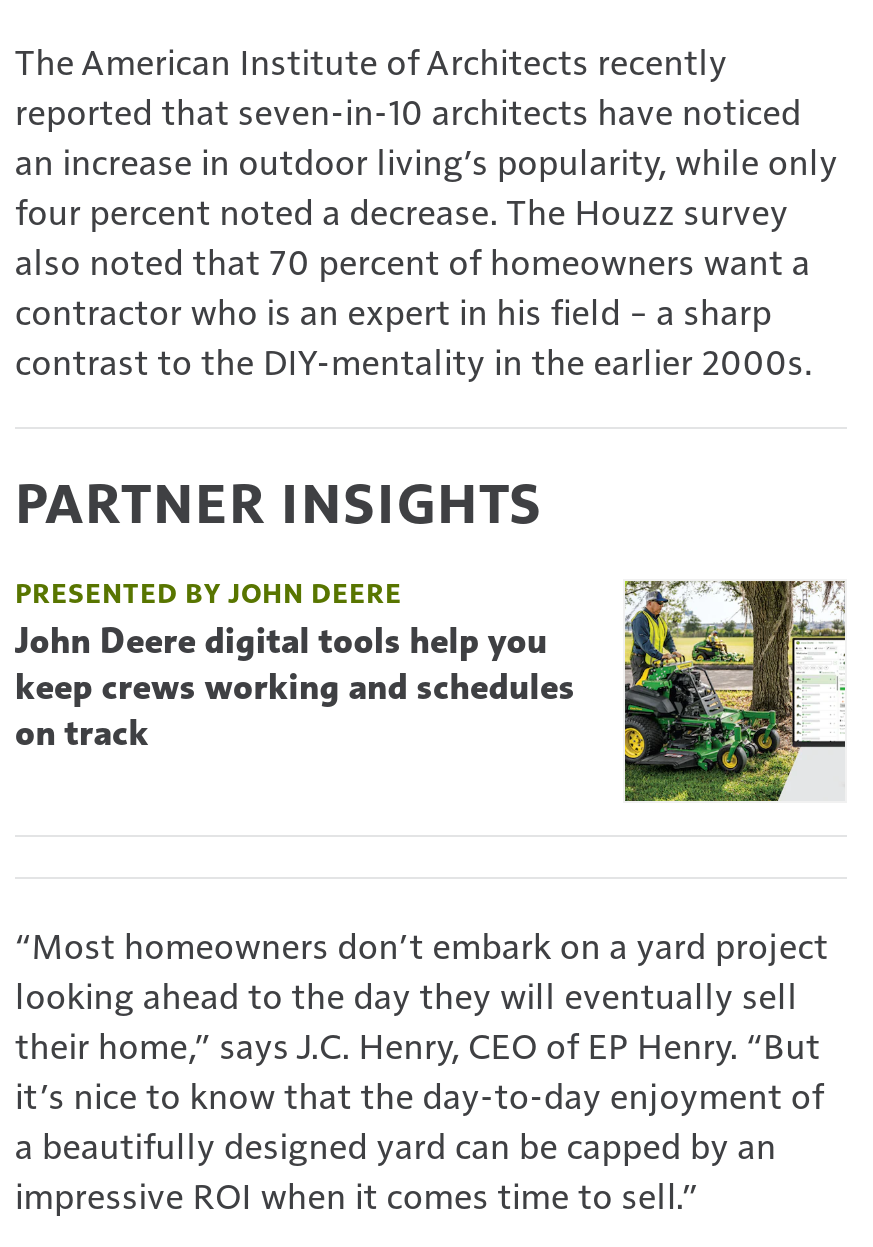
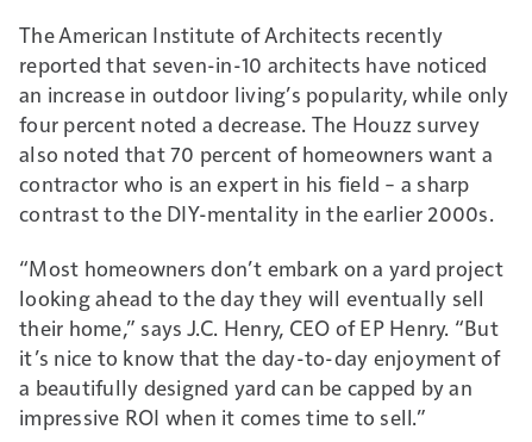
[15,465,847,804] [image] | PARTNER INSIGHTS | PRESENTED BY JOHN DEERE | John Deere digital tools help you | keep crews working and schedules | on track -> none

